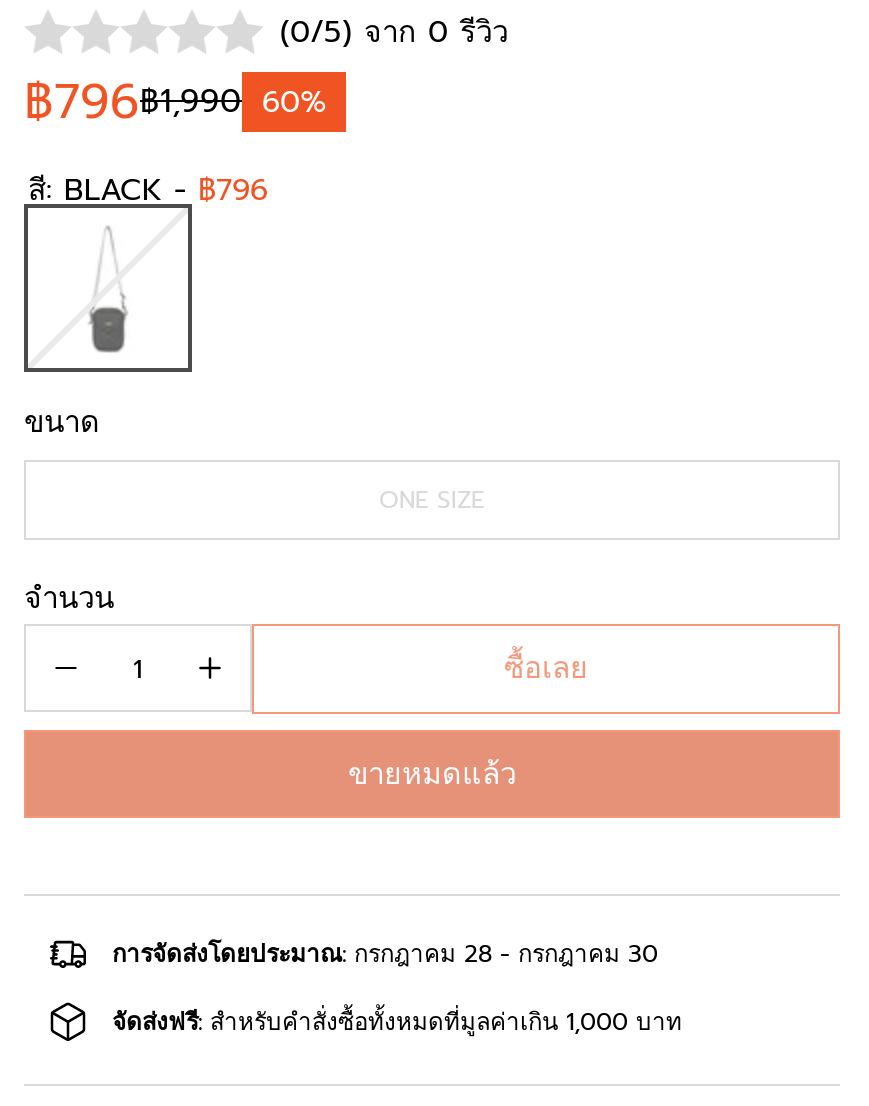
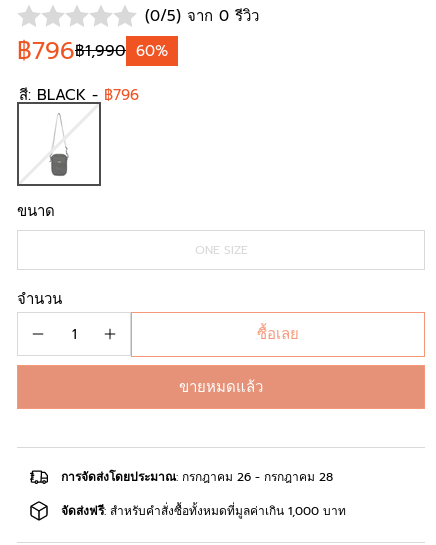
[112,936,658,972] การจัดส่งโดยประมาณ: กรกฎาคม 28 - กรกฎาคม 30 -> [61,468,333,486] การจัดส่งโดยประมาณ: กรกฎาคม 26 - กรกฎาคม 28

